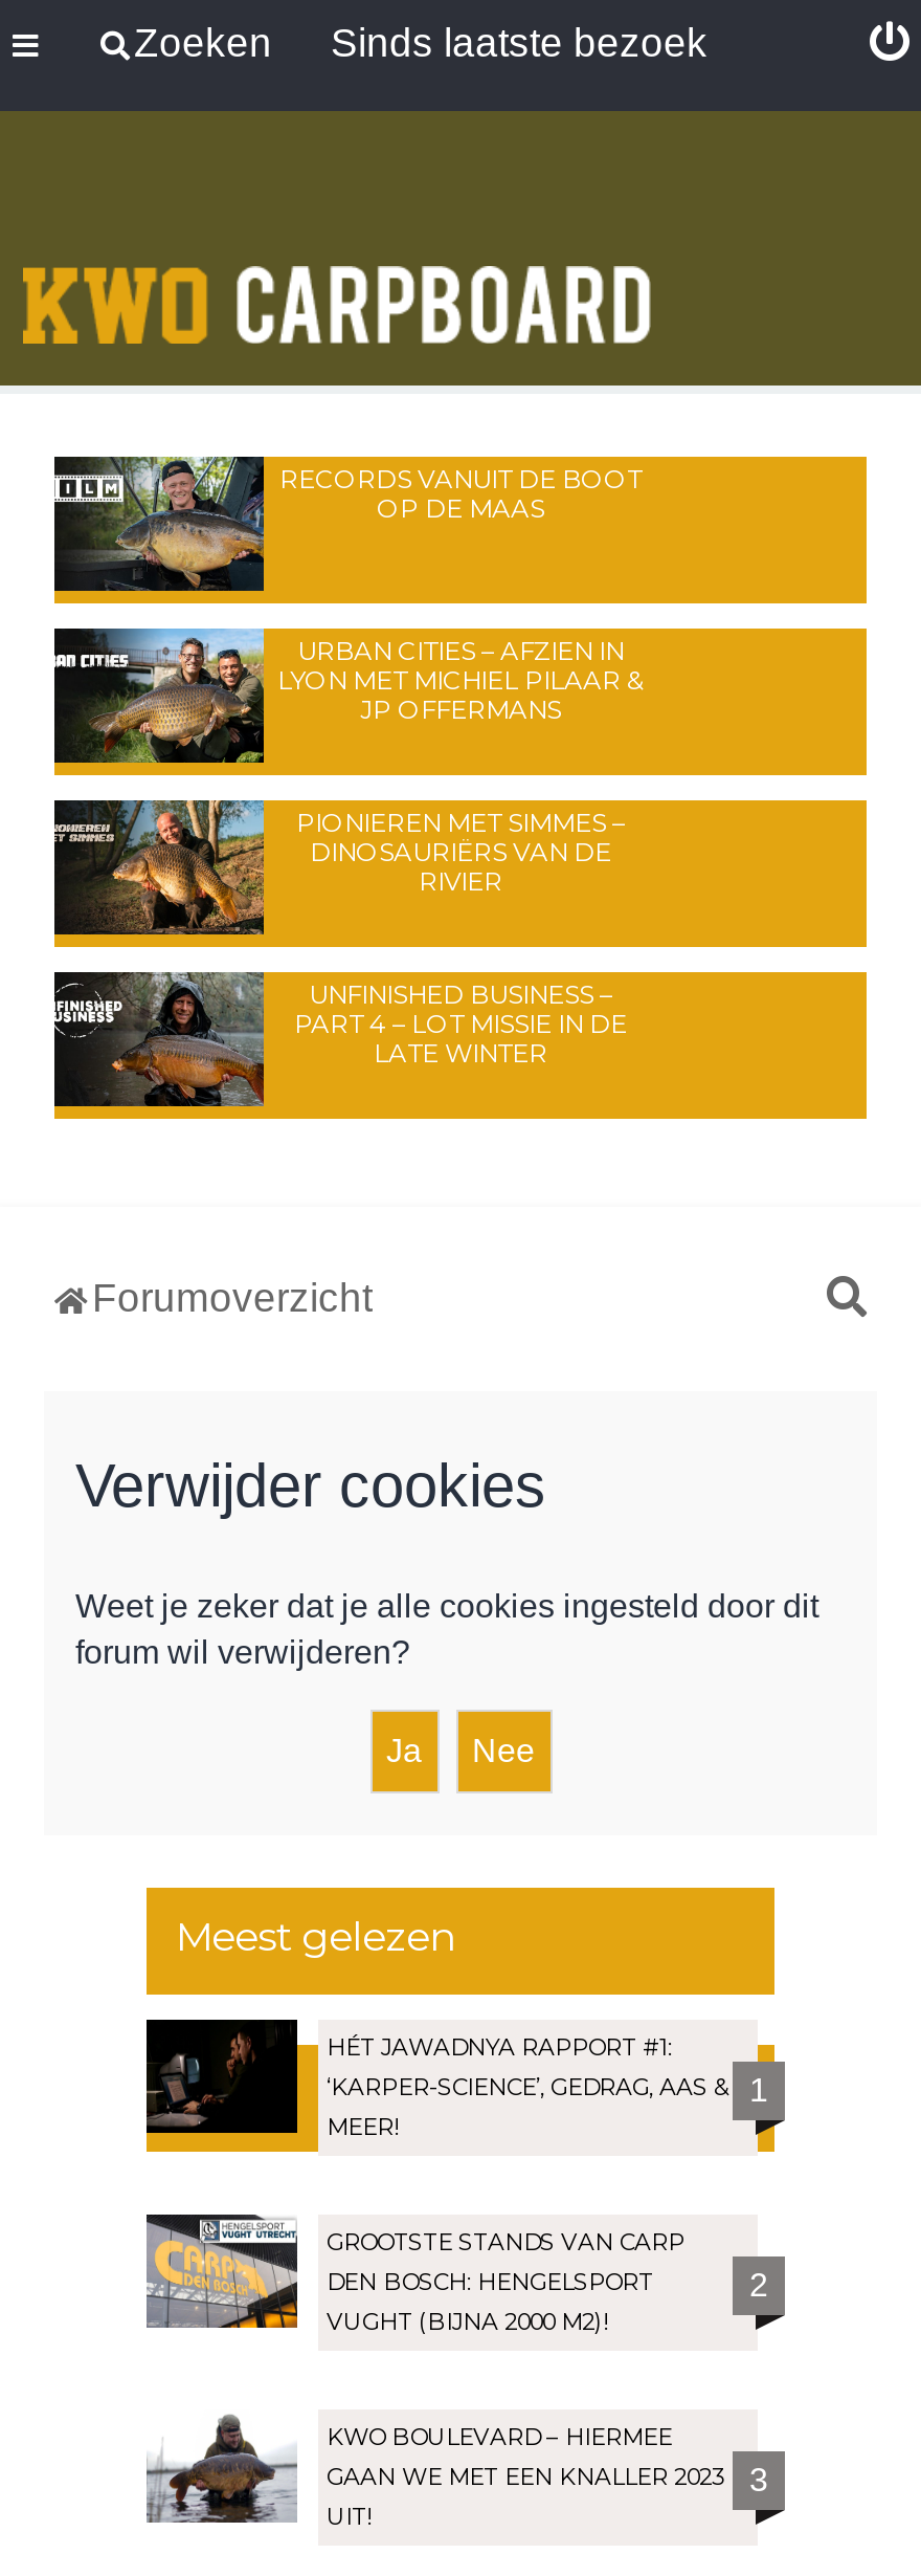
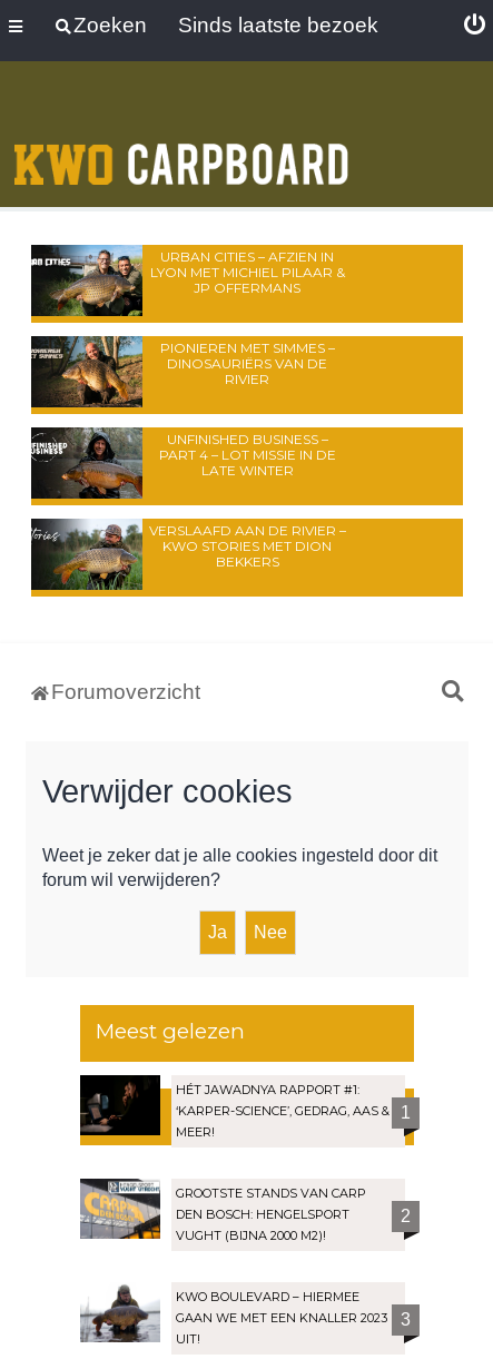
[54,455,642,591] [image] | RECORDS VANUIT DE BOOT | OP DE MAAS -> none
moved [57,624,644,1069] -> [32,243,344,479]: [image] | URBAN CITIES – AFZIEN IN | LYON MET MICHIEL PILAAR & | ... | PART 4 – LOT MISSIE IN DE | LATE WINTER
none -> [31,519,346,590] [image] | VERSLAAFD AAN DE RIVIER – | KWO STORIES MET DION | BEKKERS

